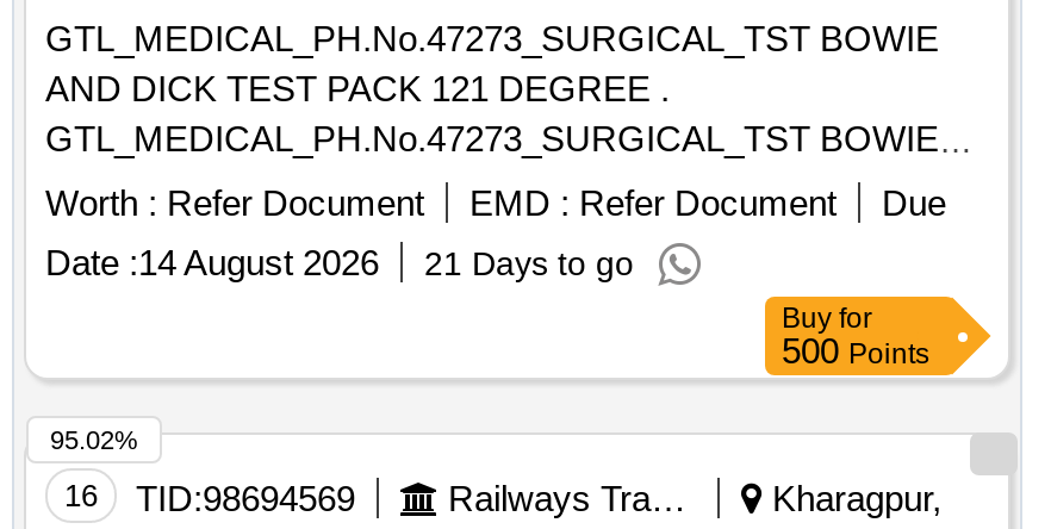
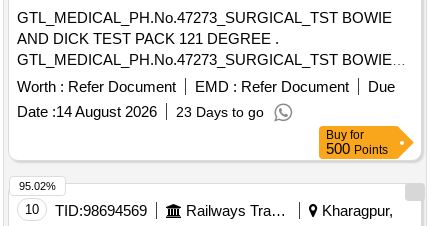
[45,242,634,283] Date : 14 August 2026 21 Days to go -> [17,103,264,120] Date : 14 August 2026 23 Days to go
[64,478,355,519] 16 TID:98694569 -> [25,202,147,219] 10 TID:98694569

